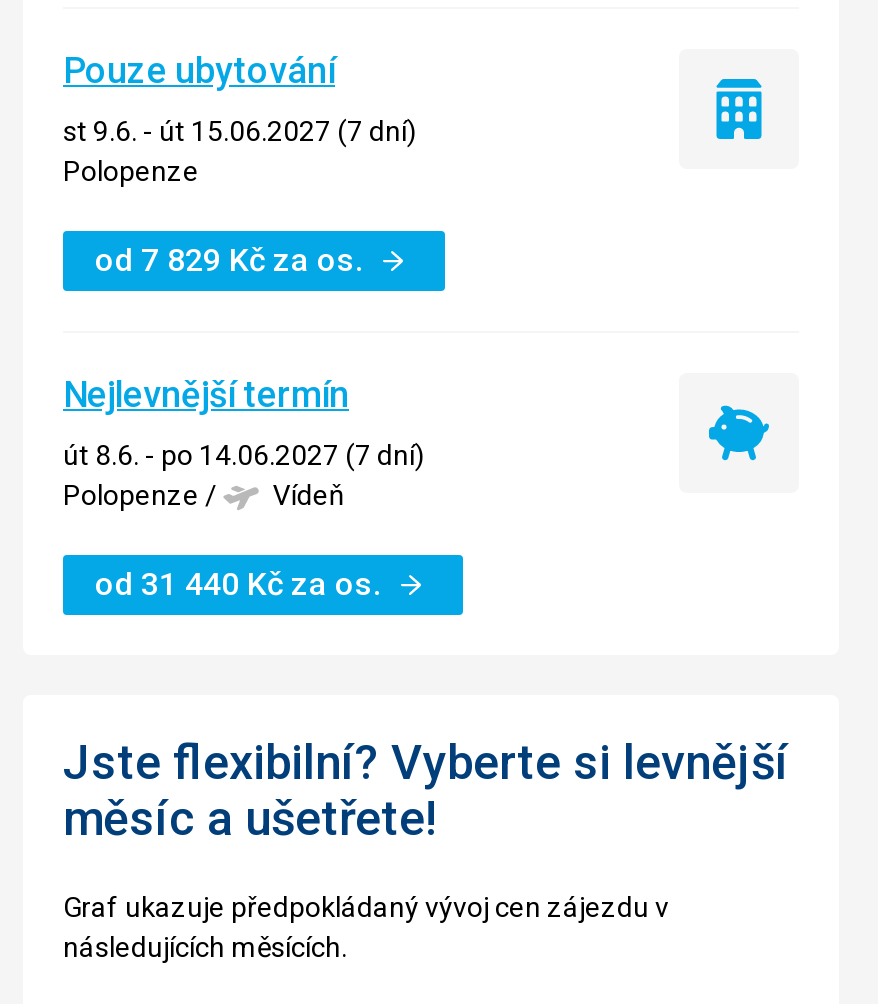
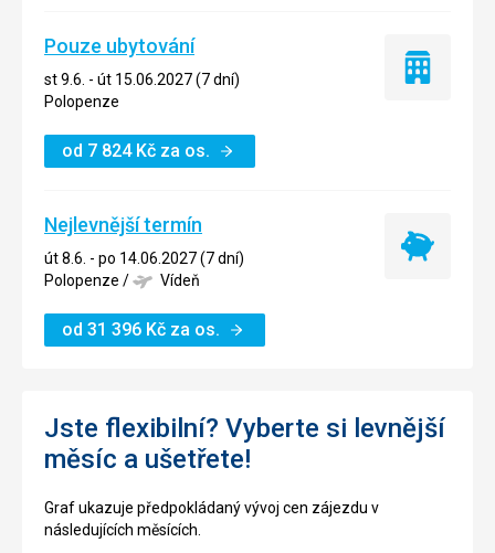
[95,241,363,279] od 7 829 Kč za os. -> [62,140,210,161] od 7 824 Kč za os.
[95,565,381,603] od 31 440 Kč za os. -> [62,319,220,340] od 31 396 Kč za os.

